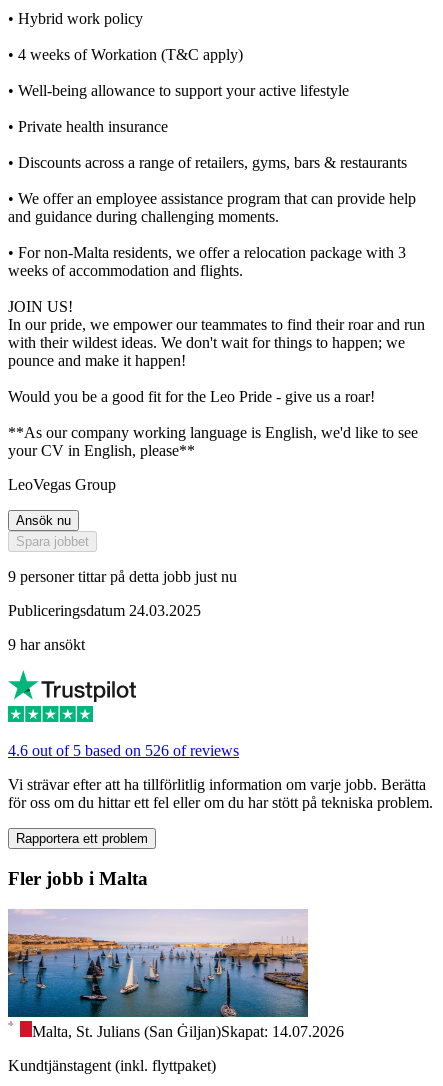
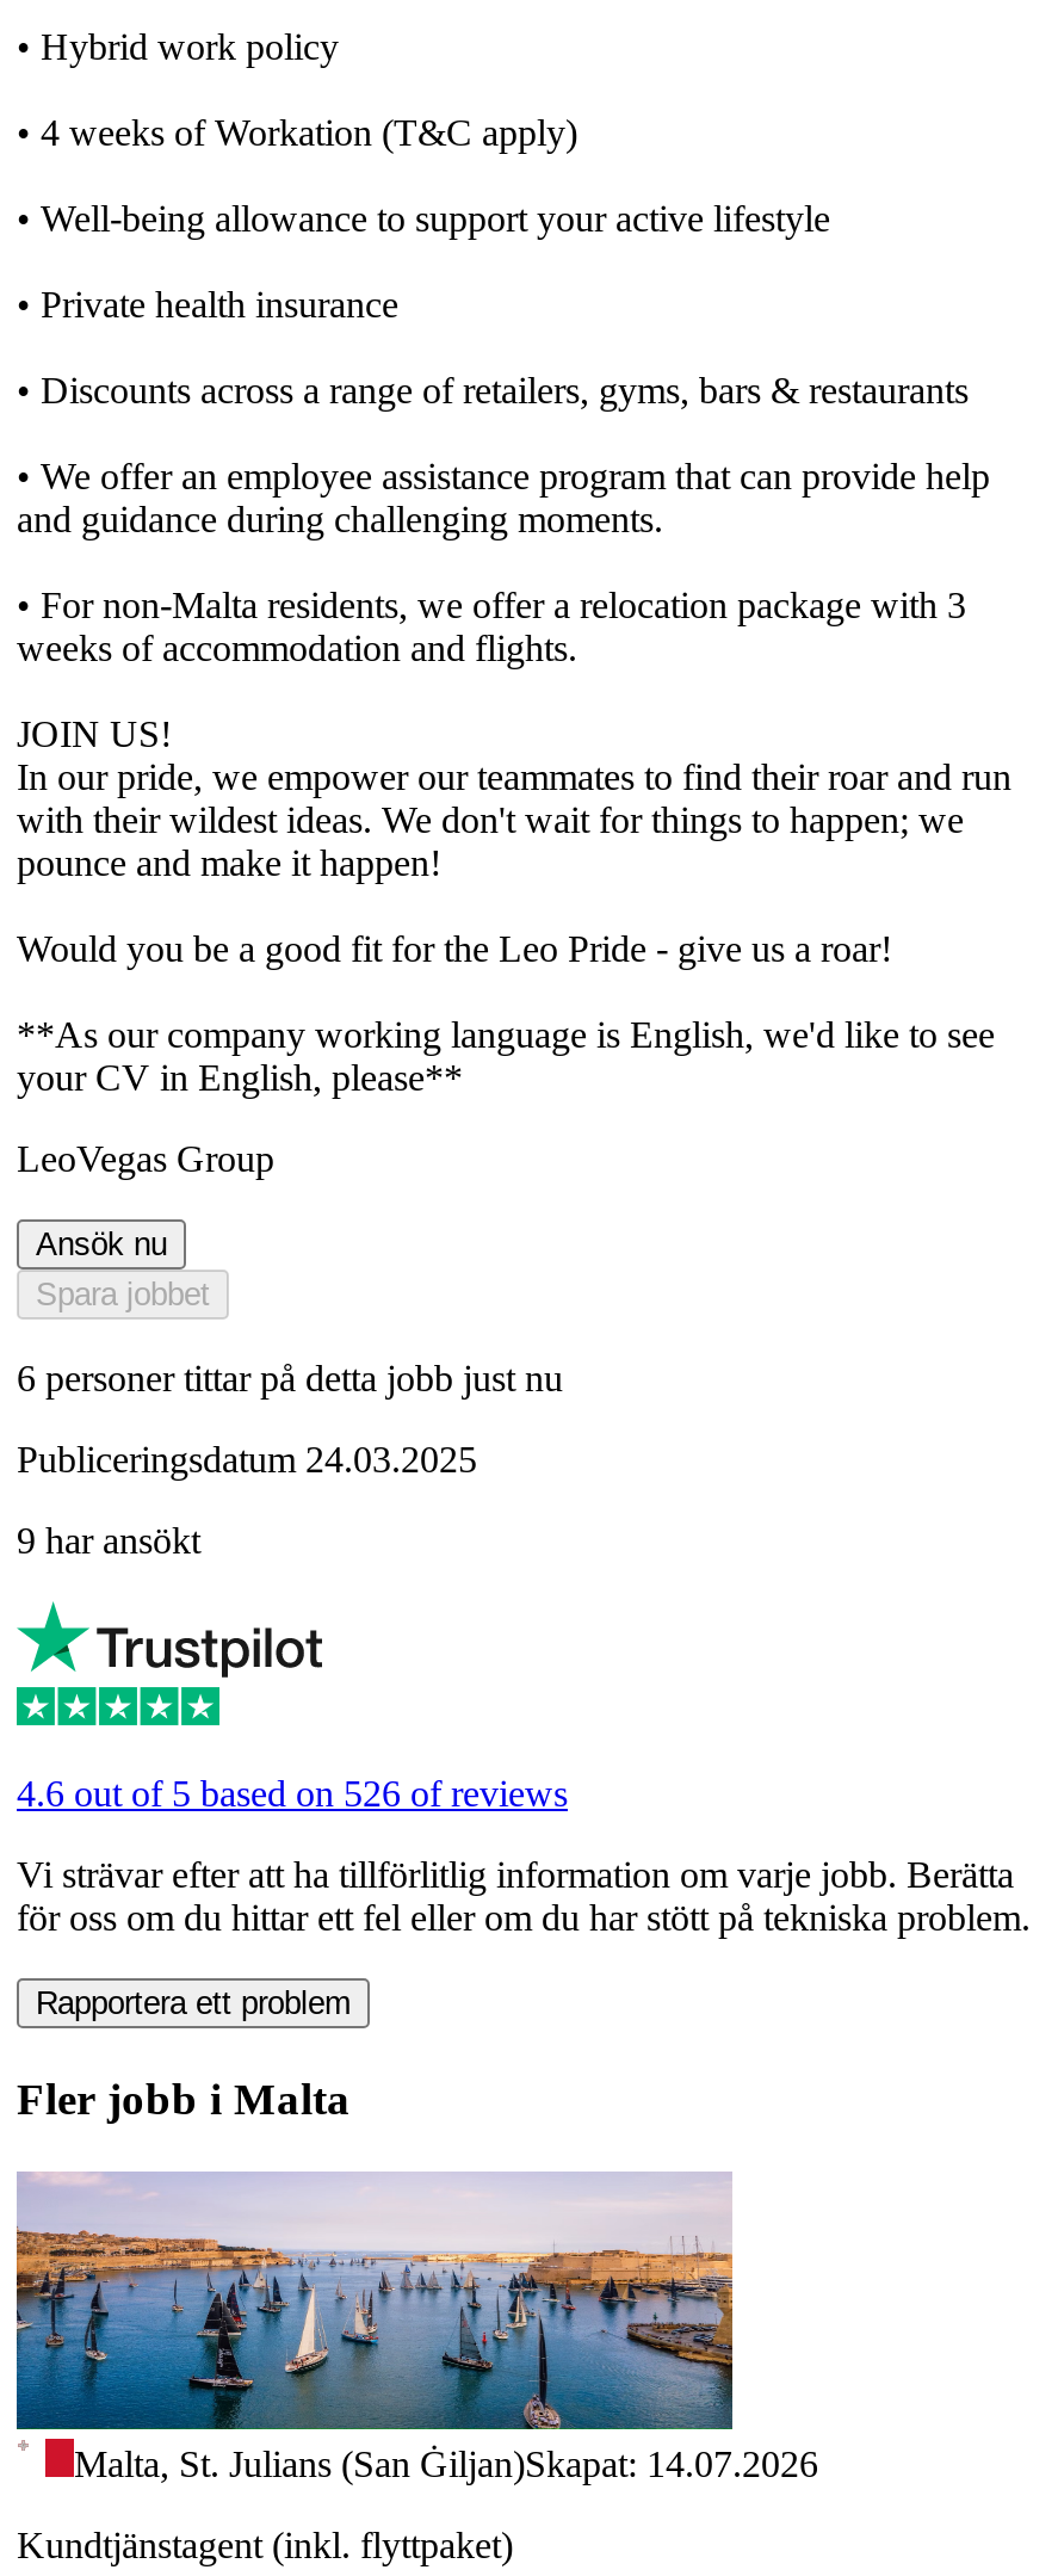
[8,568,237,585] 9 personer tittar på detta jobb just nu -> [17,1359,563,1399] 6 personer tittar på detta jobb just nu

